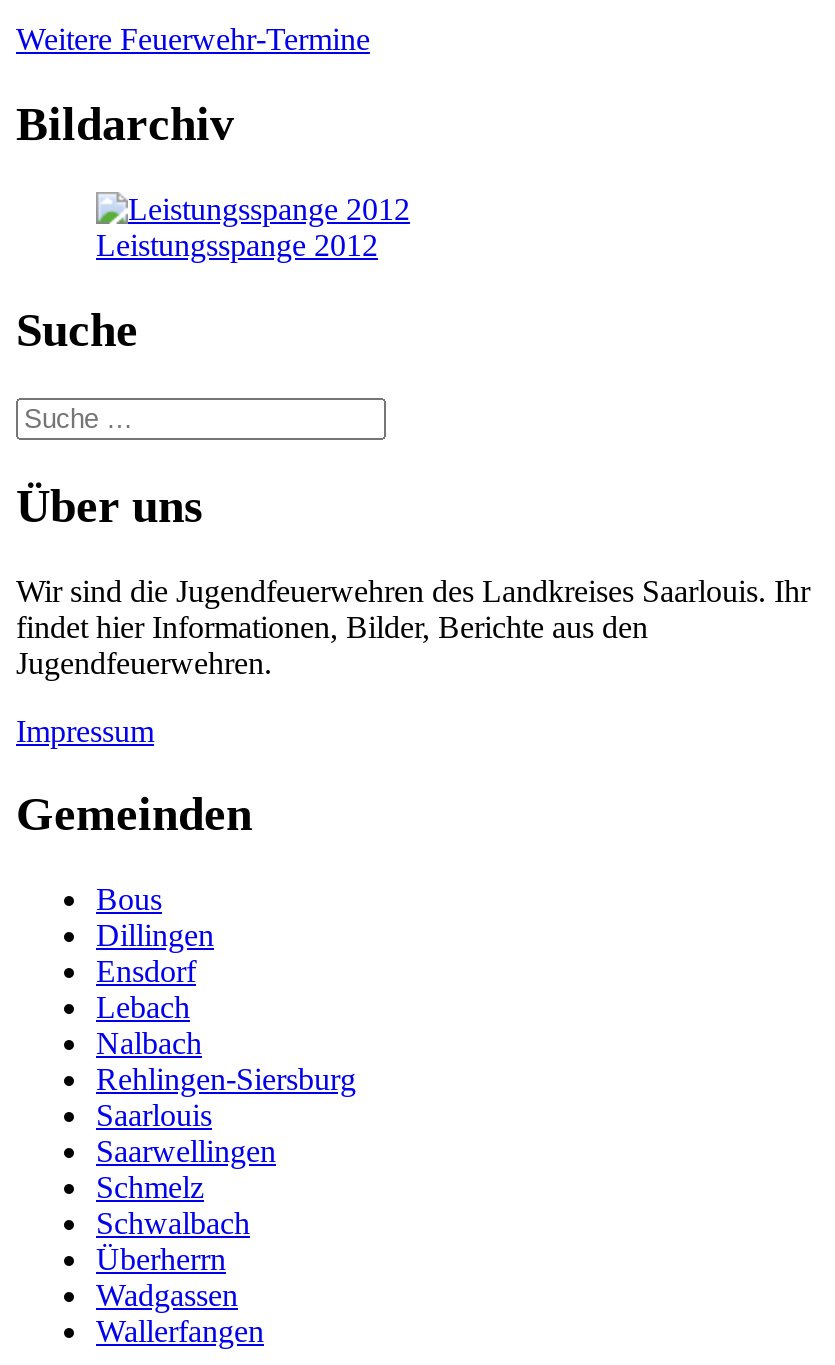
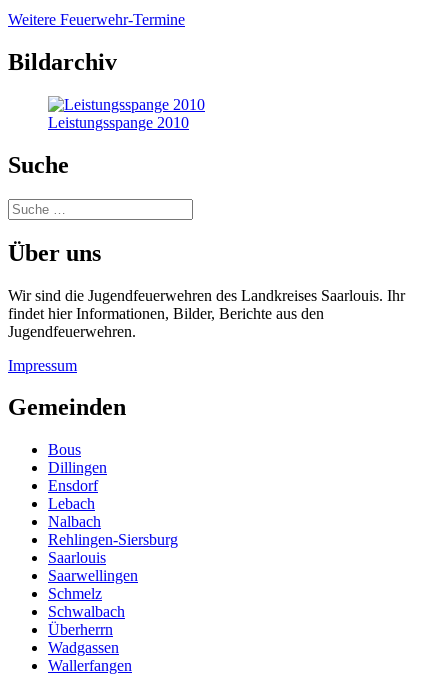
[96,228,378,262] Leistungsspange 2012 -> [48,114,189,131] Leistungsspange 2010

